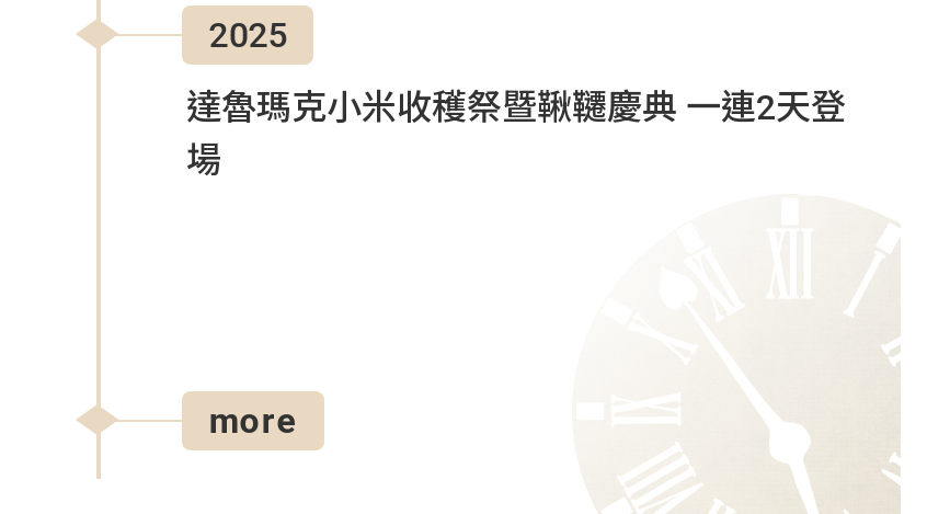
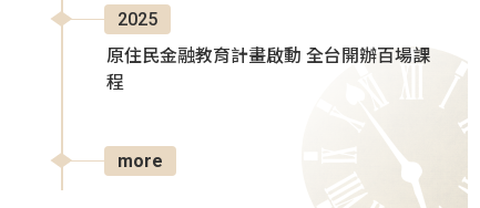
[186,87,846,181] 達魯瑪克小米收穫祭暨鞦韆慶典 一連2天登 | 場 -> [106,45,430,93] 原住民金融教育計畫啟動 全台開辦百場課 | 程

